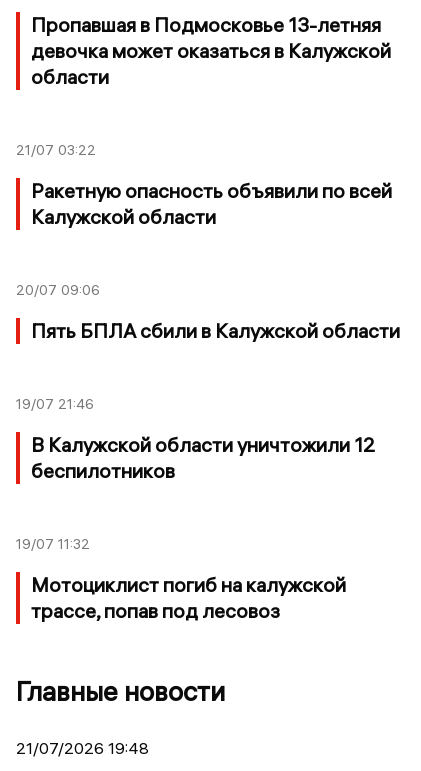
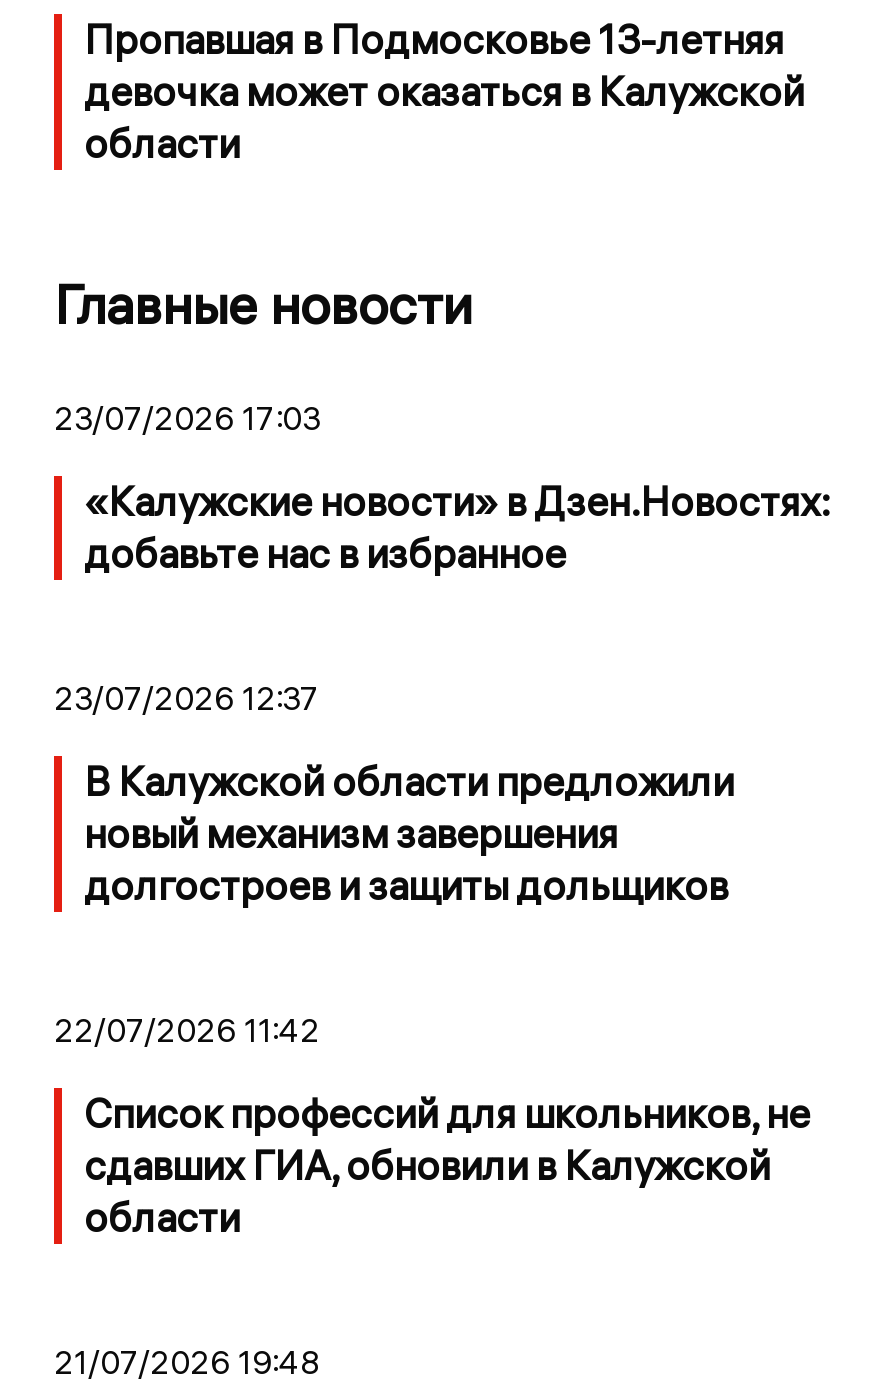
[16,141,400,623] 21/07 03:22 | Ракетную опасность объявили по всей | Калужской области | 20/07 09:06 | Пять БПЛА сбили в Калужской области | 19/07 21:46 | В Калужской области уничтожили 12 | беспилотников | 19/07 11:32 | Мотоциклист погиб на калужской | трассе, попав под лесовоз -> none
moved [16,675,225,708] -> [54,272,472,338]: Главные новости
none -> [54,398,830,1242] 23/07/2026 17:03 | «Калужские новости» в Дзен.Новостях: | добавьте нас в избранное | 23/07/2026 12:37 | В Калужской области предложили | новый механизм завершения | долгостроев и защиты дольщиков | 22/07/2026 11:42 | Список профессий для школьников, не | сдавших ГИА, обновили в Калужской | области

